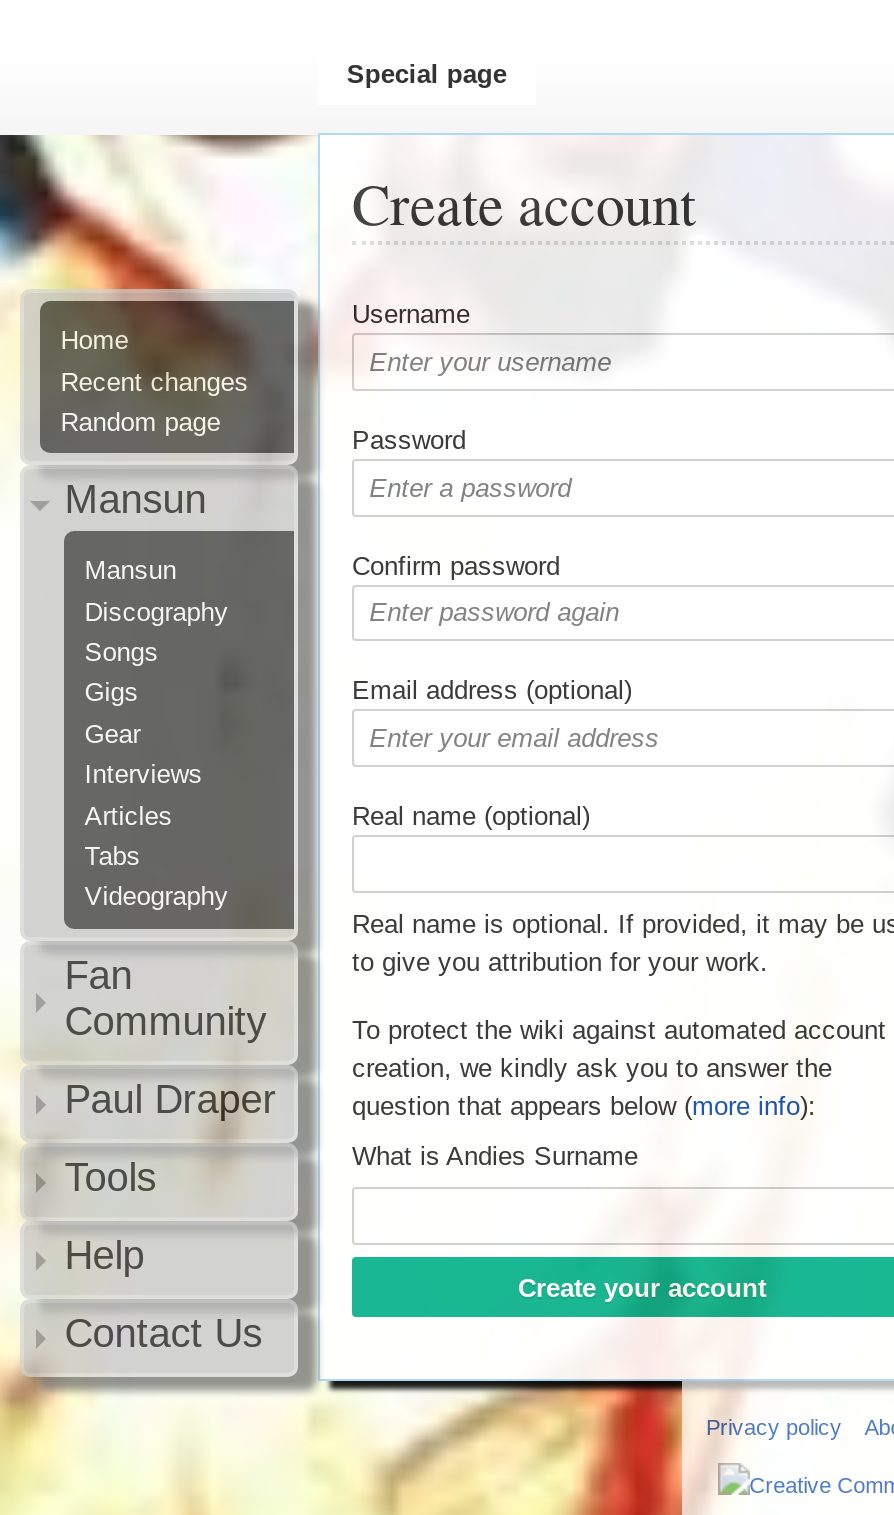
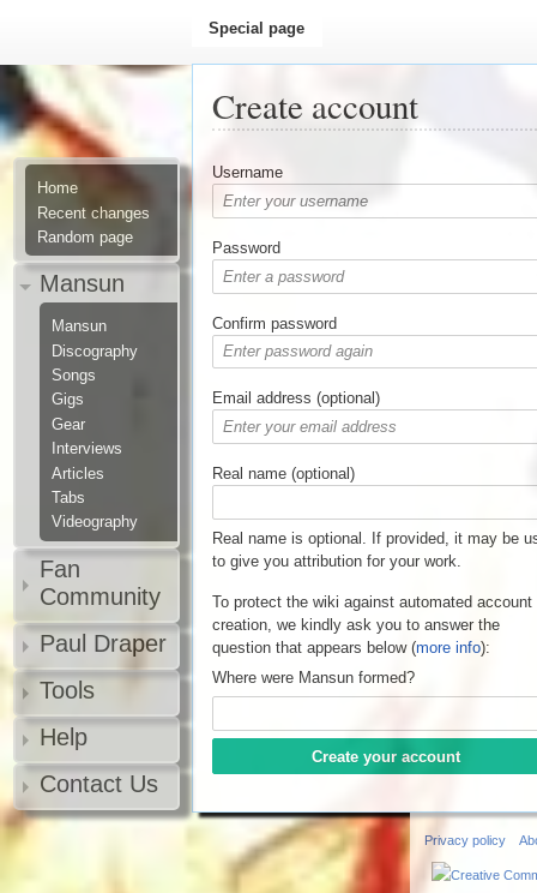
[352,1142,638,1172] What is Andies Surname -> [212,669,415,687] Where were Mansun formed?

